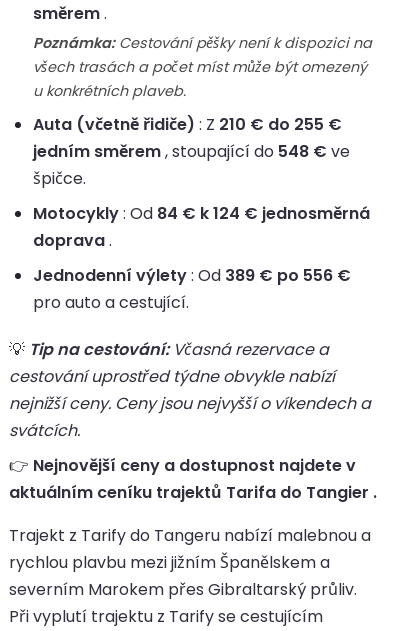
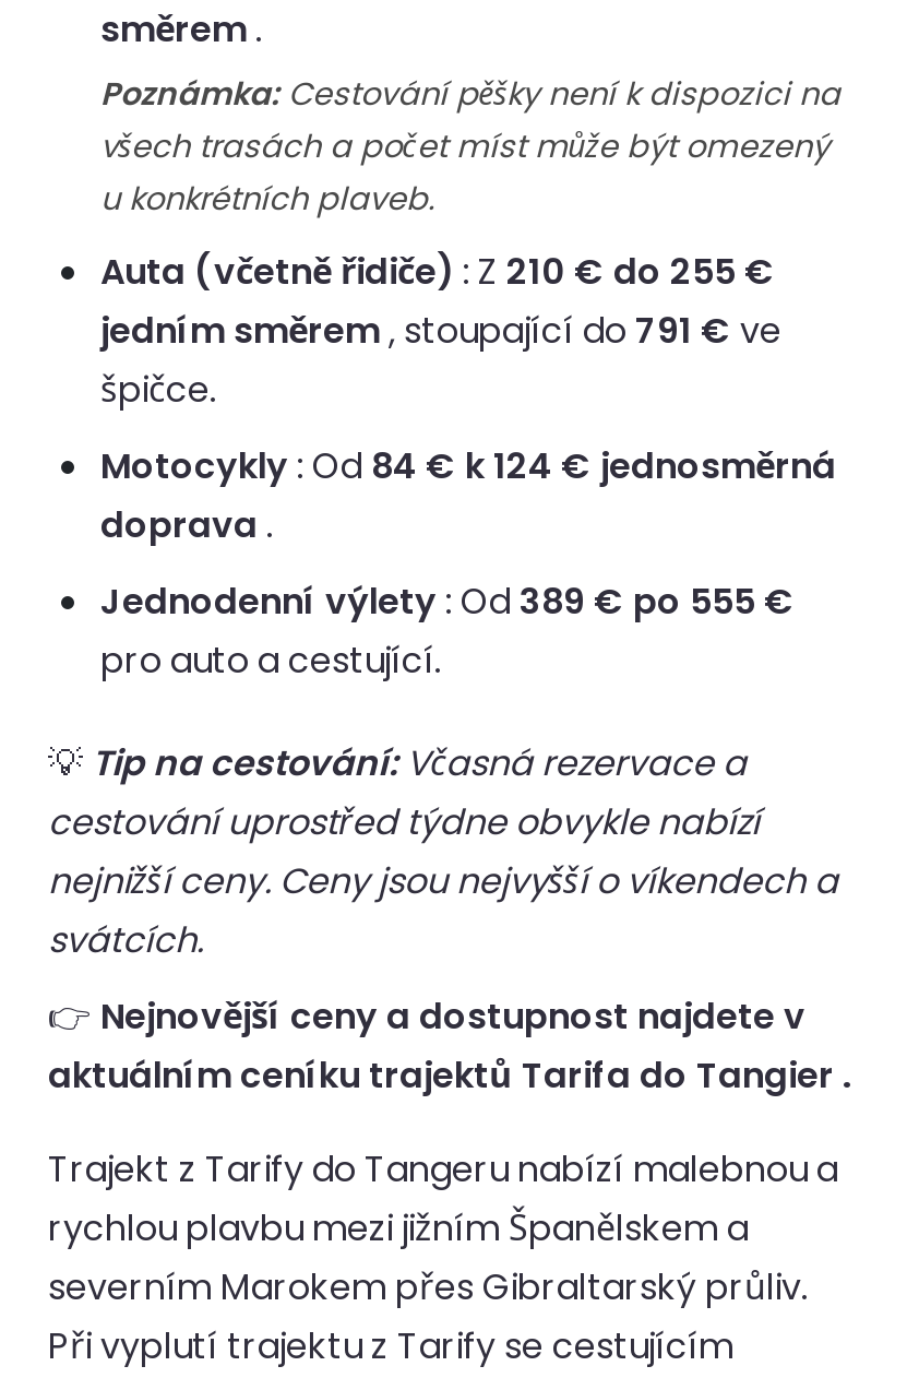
[33,140,350,163] jedním směrem, stoupající do 548 €ve -> [100,306,781,356] jedním směrem, stoupající do 791 €ve
[33,264,351,287] Jednodenní výlety: Od 389 € po 556 € -> [100,576,795,627] Jednodenní výlety: Od 389 € po 555 €

